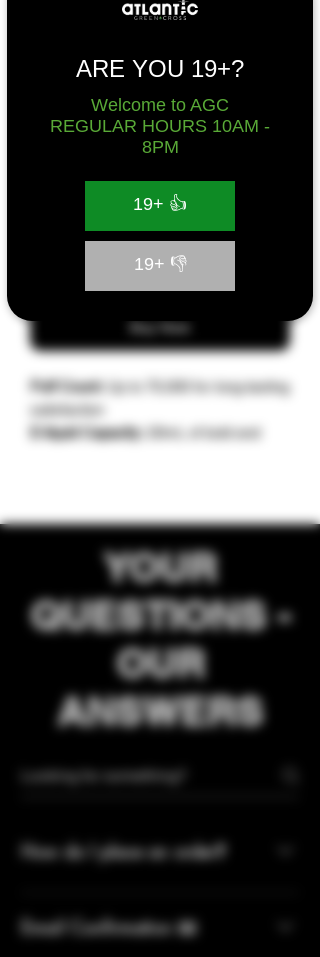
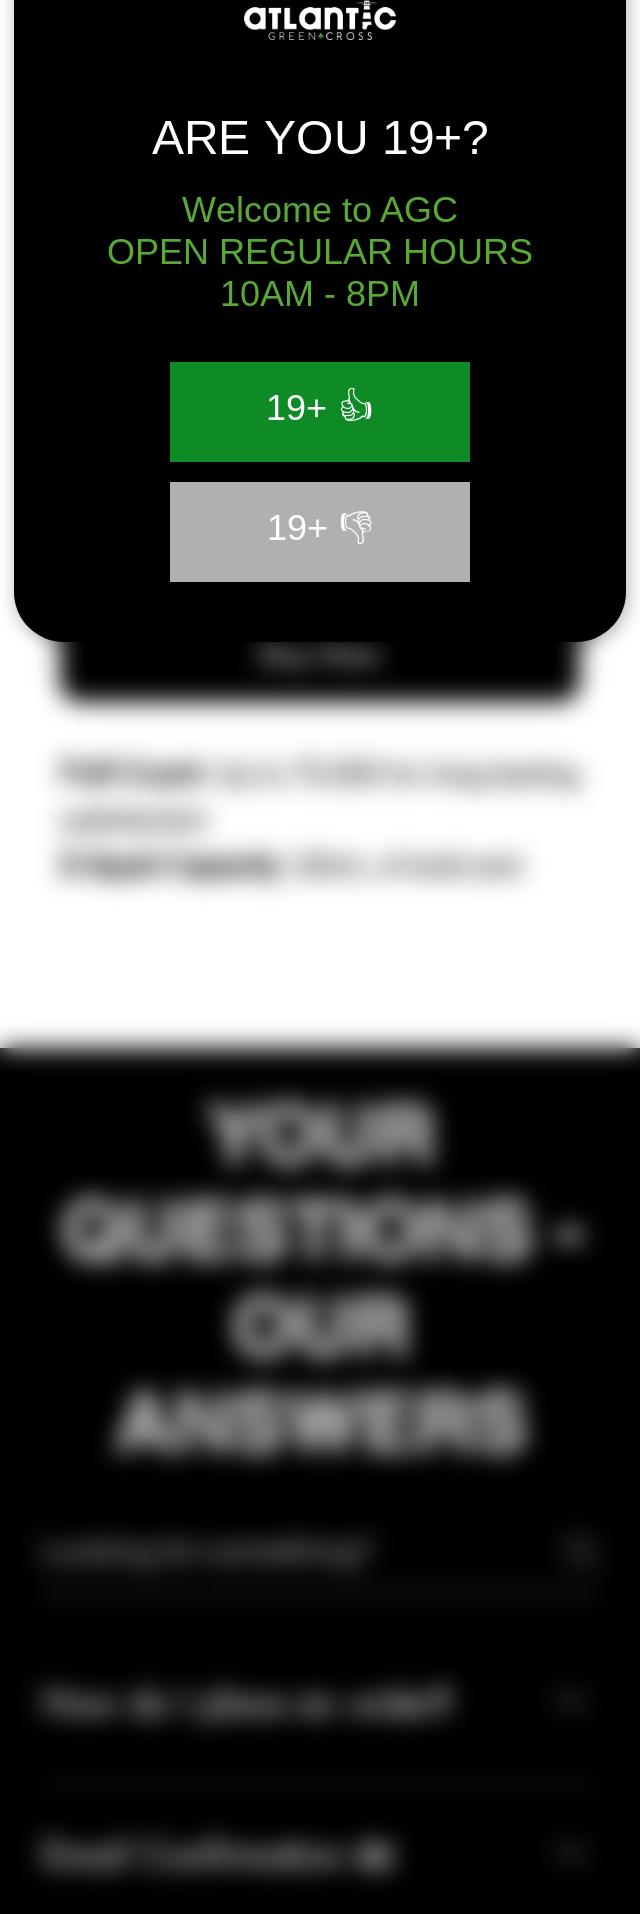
[50,116,270,157] REGULAR HOURS 10AM - | 8PM -> [107,233,533,315] OPEN REGULAR HOURS | 10AM - 8PM

